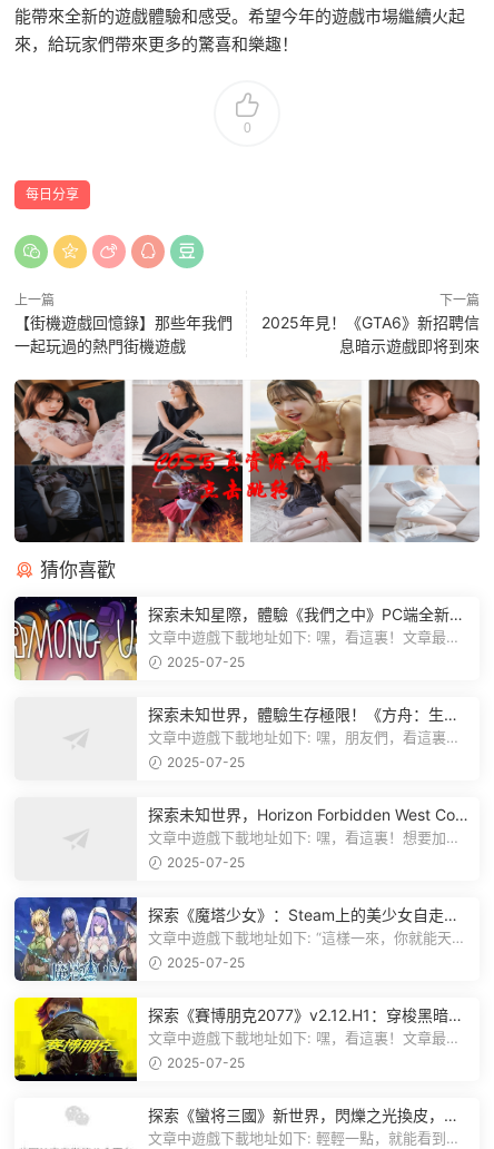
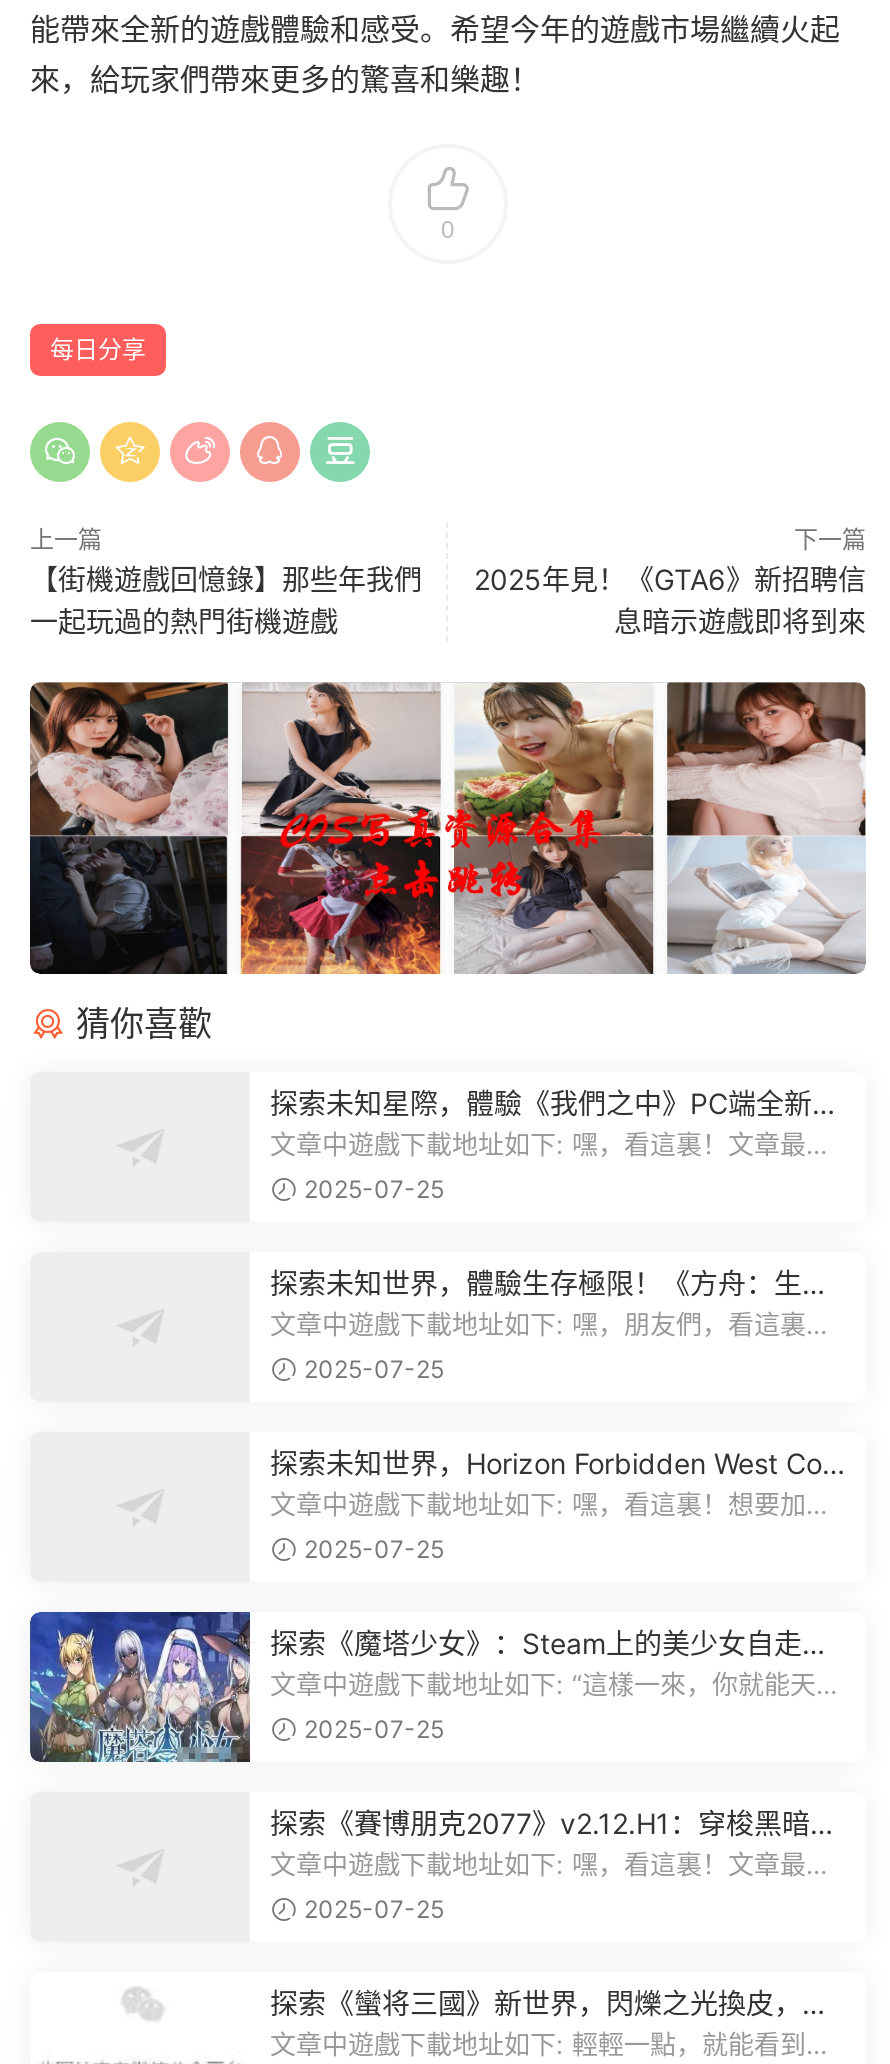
[13,596,138,681] [image] -> none
[13,996,138,1082] [image] -> none

